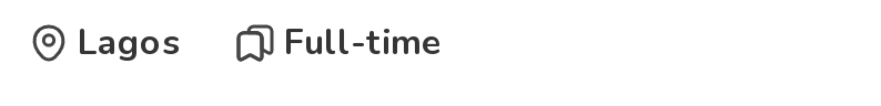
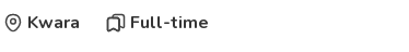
[78,19,182,67] Lagos -> [27,11,80,35] Kwara

